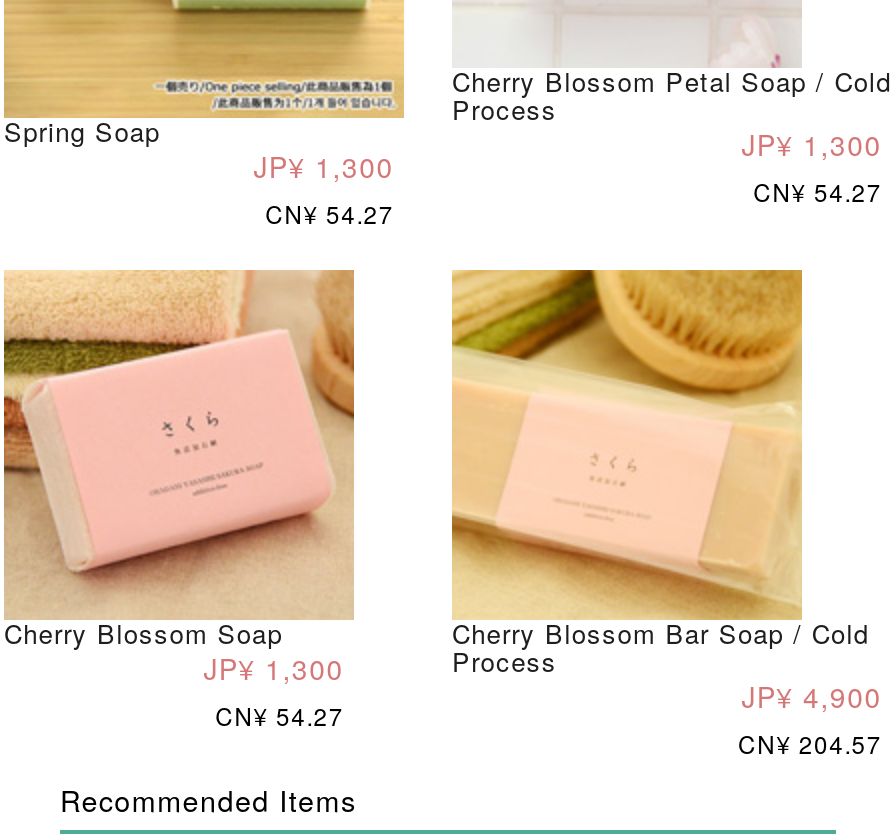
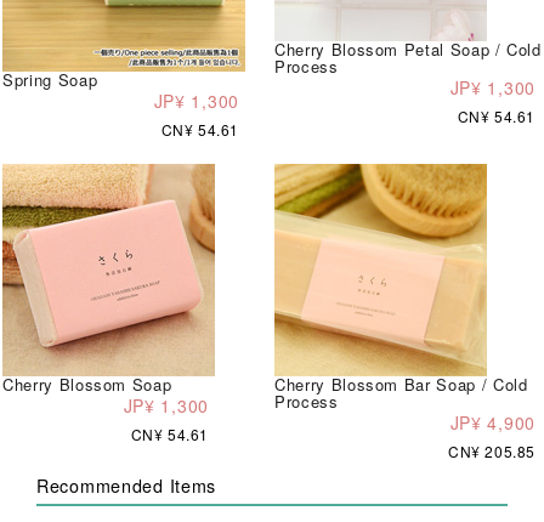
[753,173,882,207] CN¥ 54.27 -> [457,105,535,126] CN¥ 54.61
[265,195,394,229] CN¥ 54.27 -> [161,119,239,139] CN¥ 54.61
[215,697,344,731] CN¥ 54.27 -> [131,423,209,444] CN¥ 54.61
[738,725,882,759] CN¥ 204.57 -> [448,440,535,461] CN¥ 205.85

